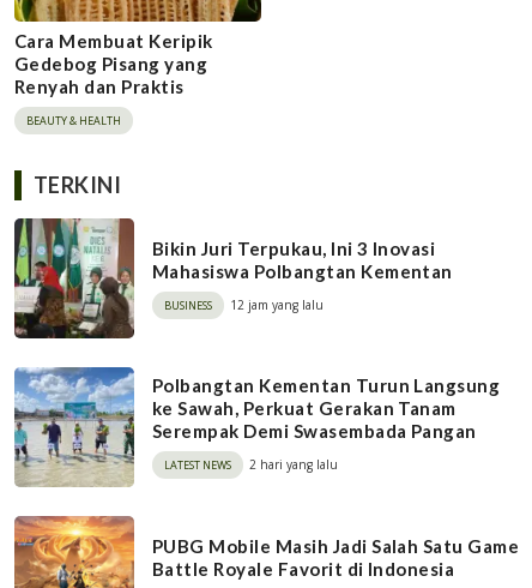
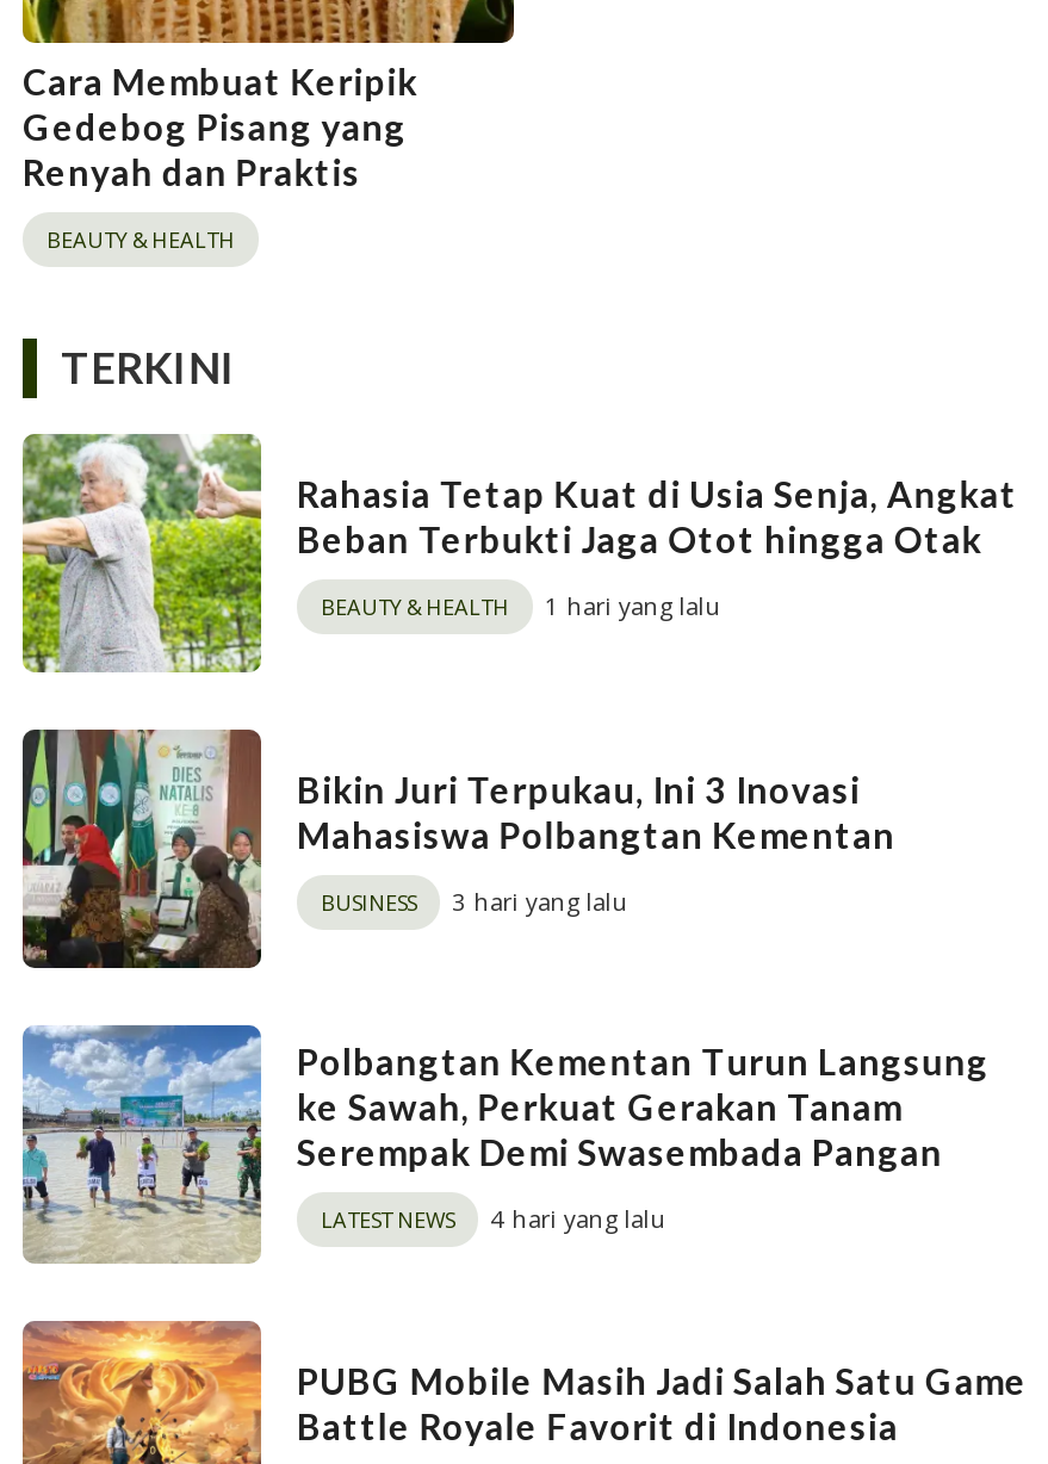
none -> [20,432,1017,675] [image] | Rahasia Tetap Kuat di Usia Senja, Angkat | Beban Terbukti Jaga Otot hingga Otak | BEAUTY & HEALTH | 1 hari yang lalu
[230,296,324,313] 12 jam yang lalu -> [452,884,628,918] 3 hari yang lalu
[249,456,338,473] 2 hari yang lalu -> [490,1202,666,1236] 4 hari yang lalu

